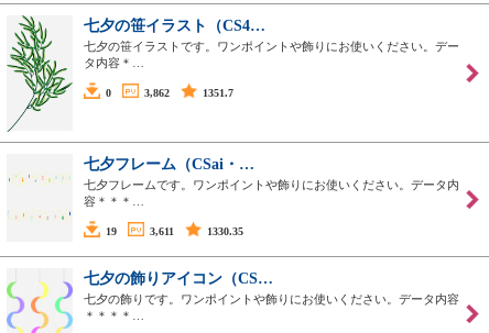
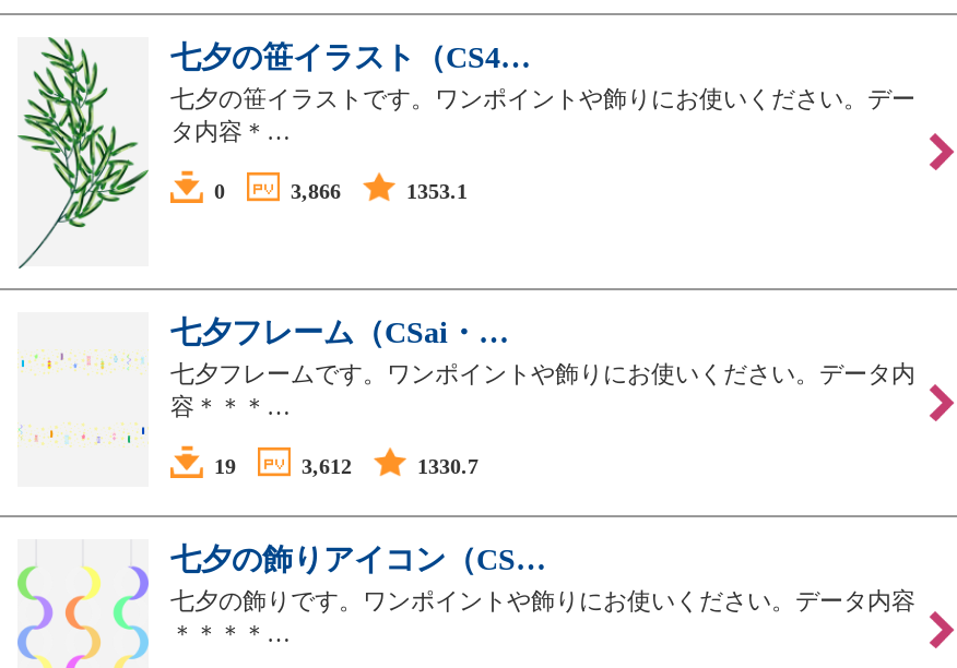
[144,87,170,99] 3,862 -> [291,179,341,203] 3,866
[203,87,233,99] 1351.7 -> [406,179,468,203] 1353.1
[150,226,174,238] 3,611 -> [302,455,352,479] 3,612
[207,226,243,238] 1330.35 -> [417,455,478,479] 1330.7

